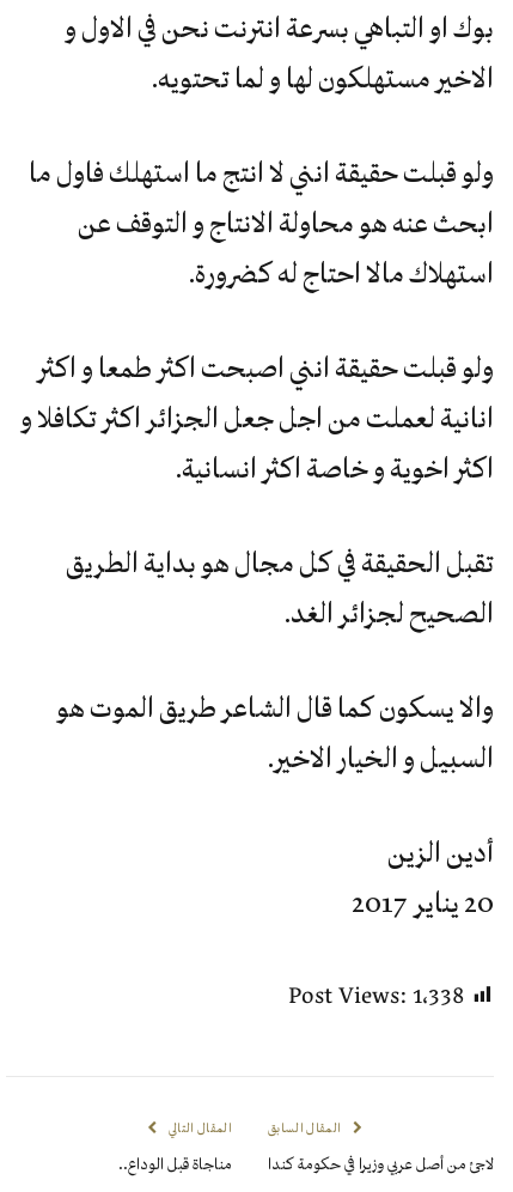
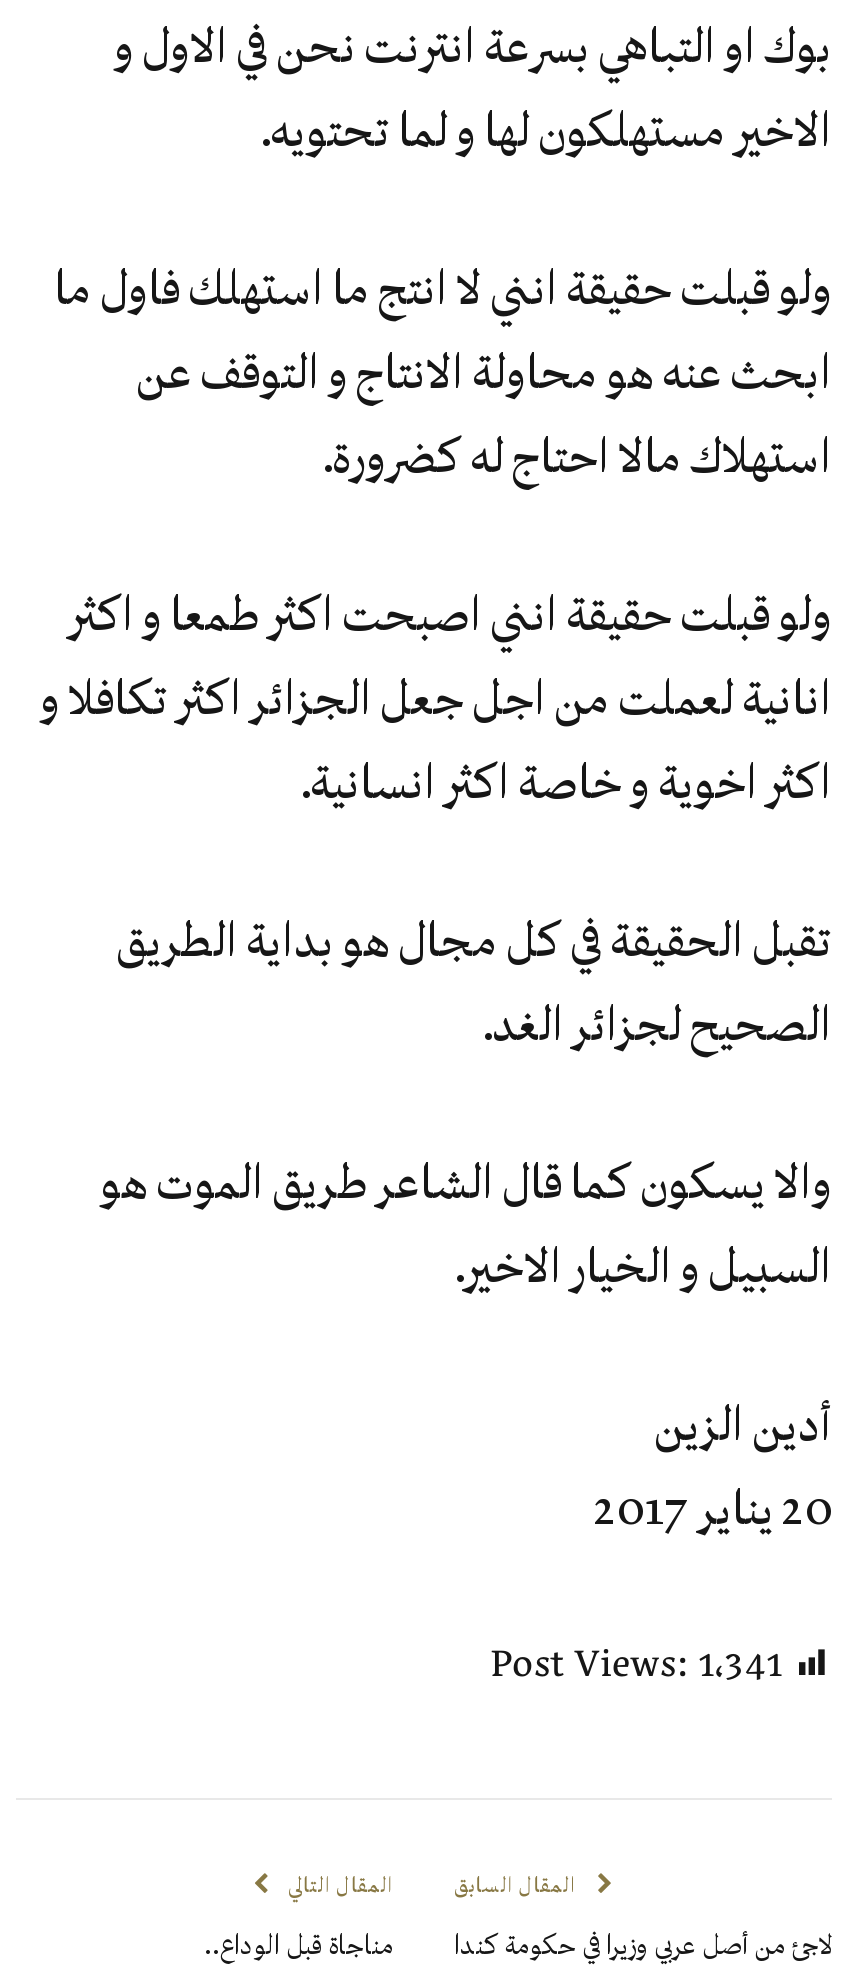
[288,976,464,1017] Post Views: 1٬338 -> [490,1632,782,1700] Post Views: 1٬341

